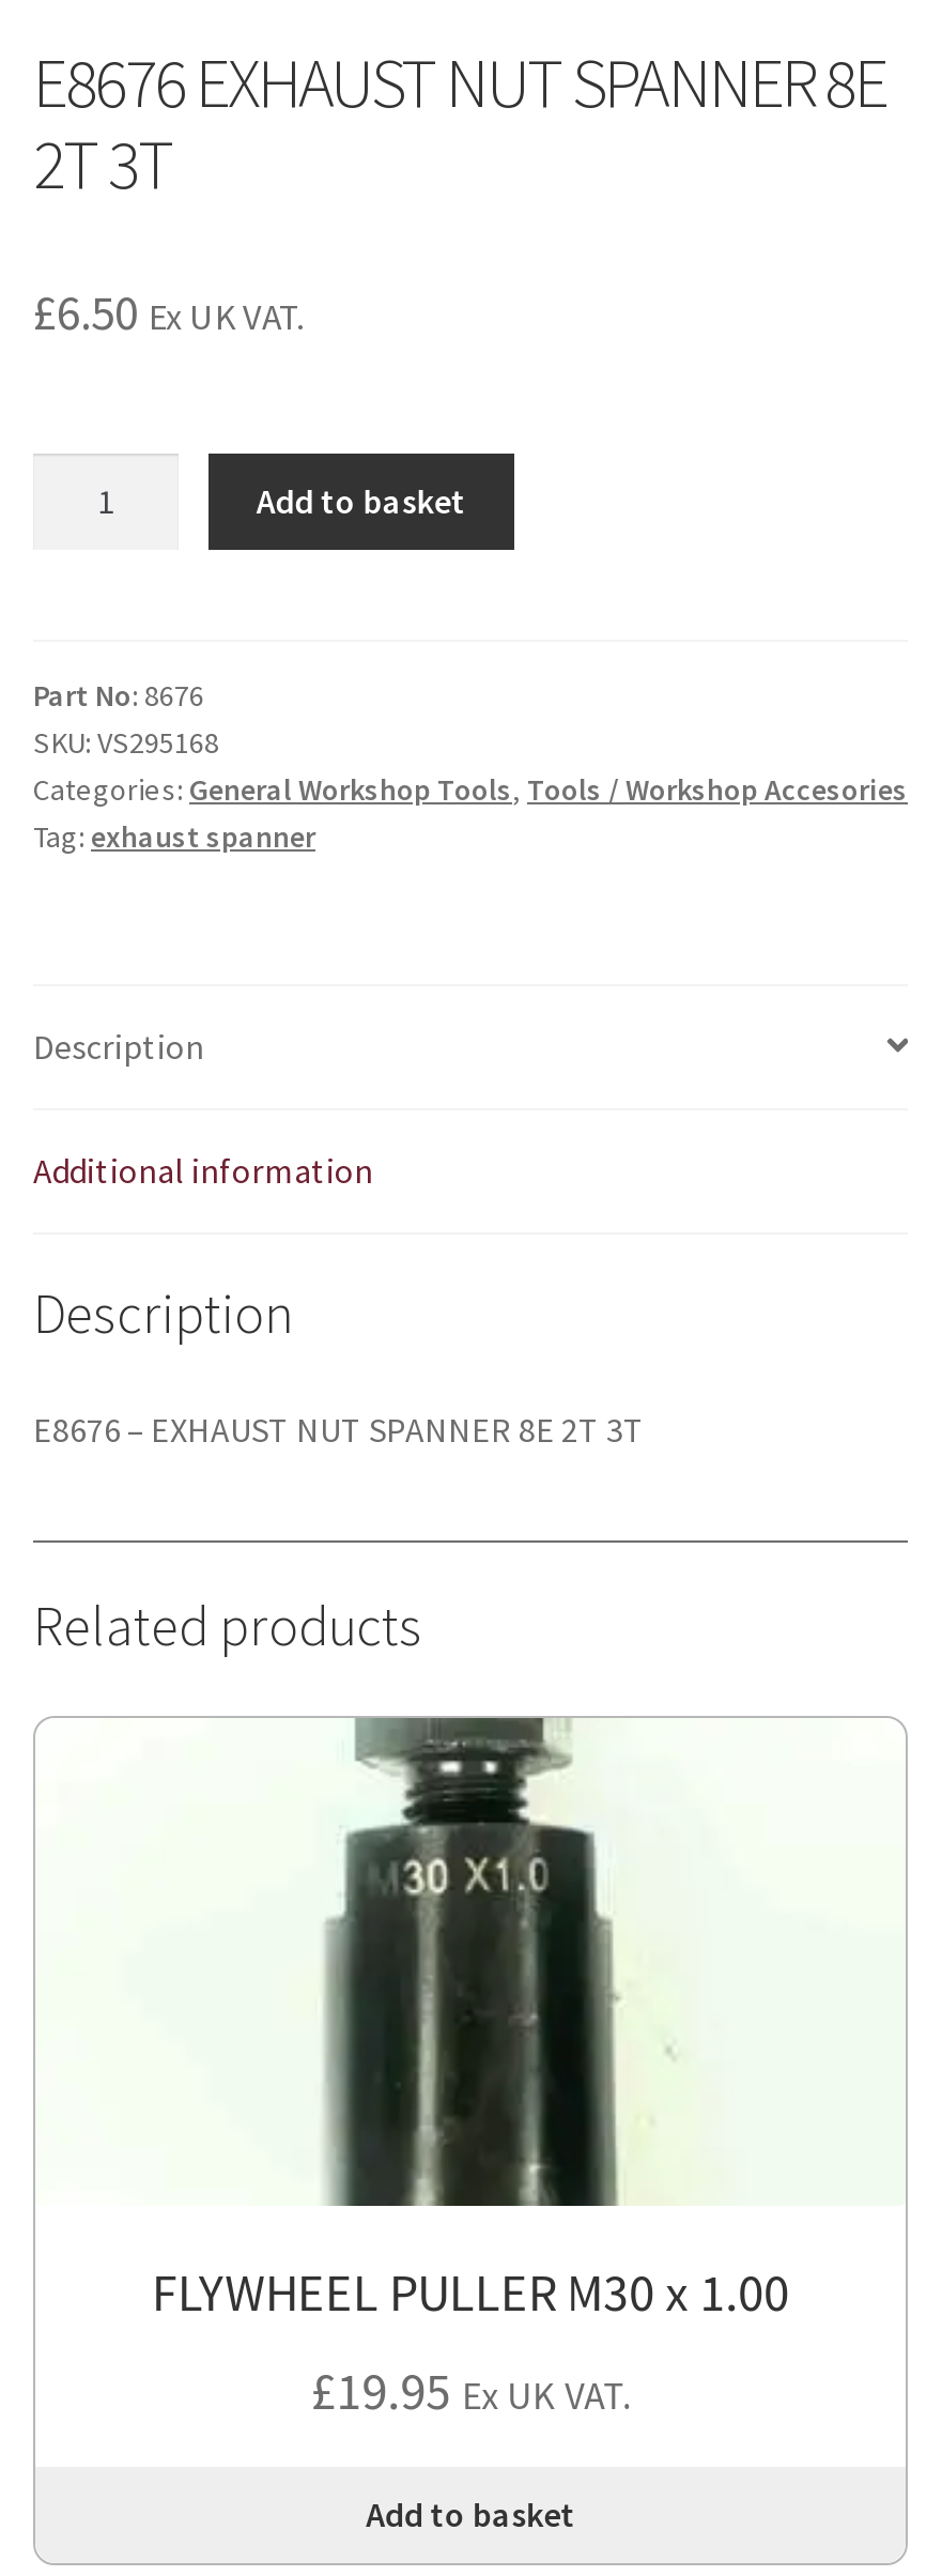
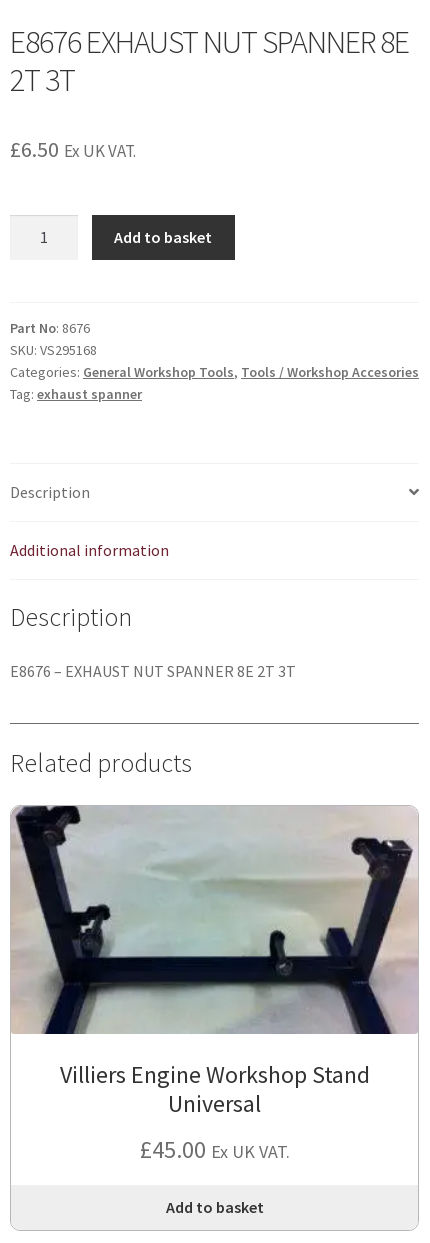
[35,1718,906,2326] [image] | FLYWHEEL PULLER M30 x 1.00 -> [11,805,418,1119] [image] | Villiers Engine Workshop Stand | Universal
[311,2358,631,2425] £19.95 Ex UK VAT. -> [140,1134,290,1165] £45.00 Ex UK VAT.

